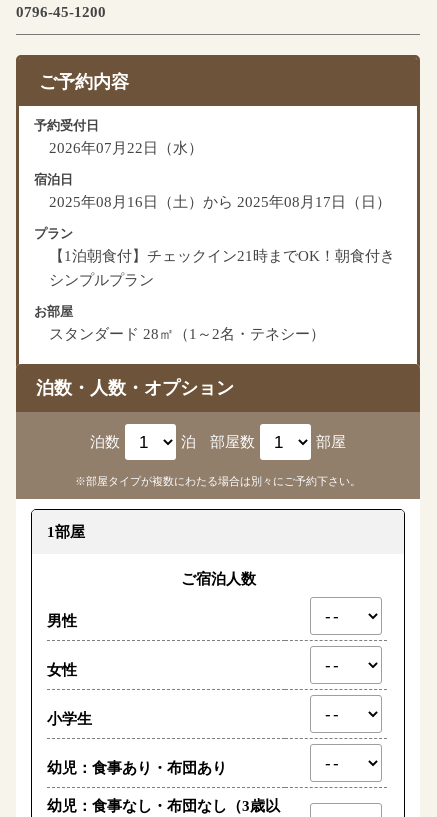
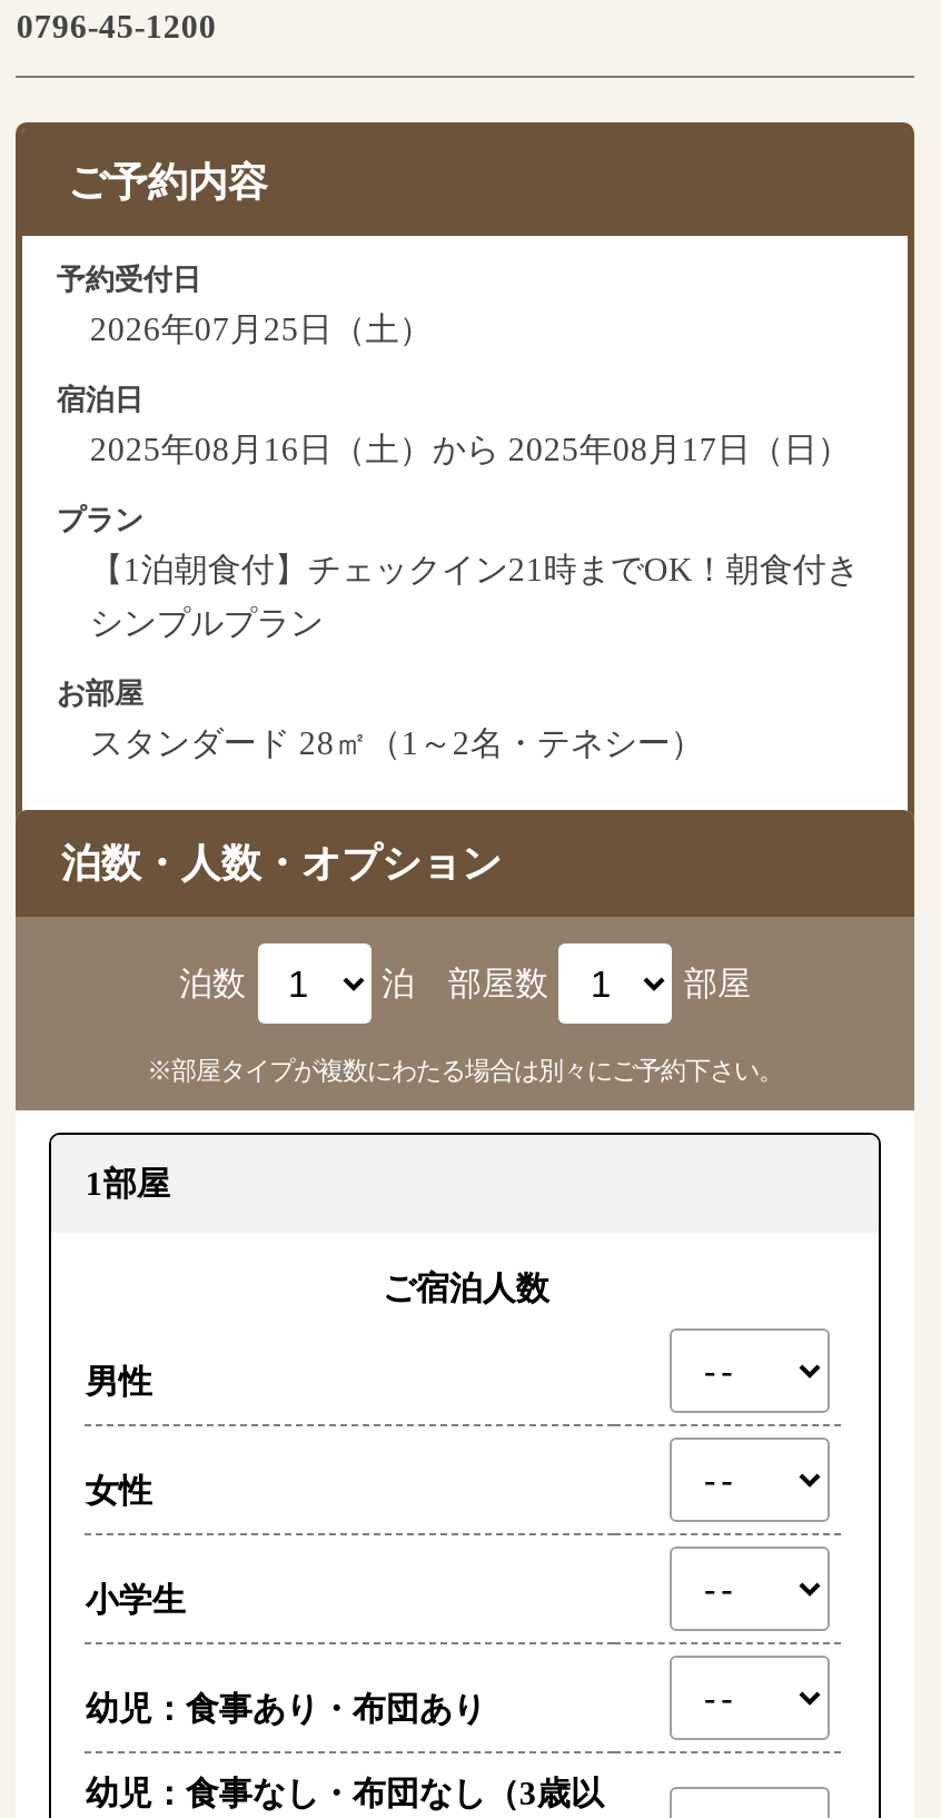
[49,140,203,156] 2026年07月22日（水） -> [90,312,432,347] 2026年07月25日（土）

